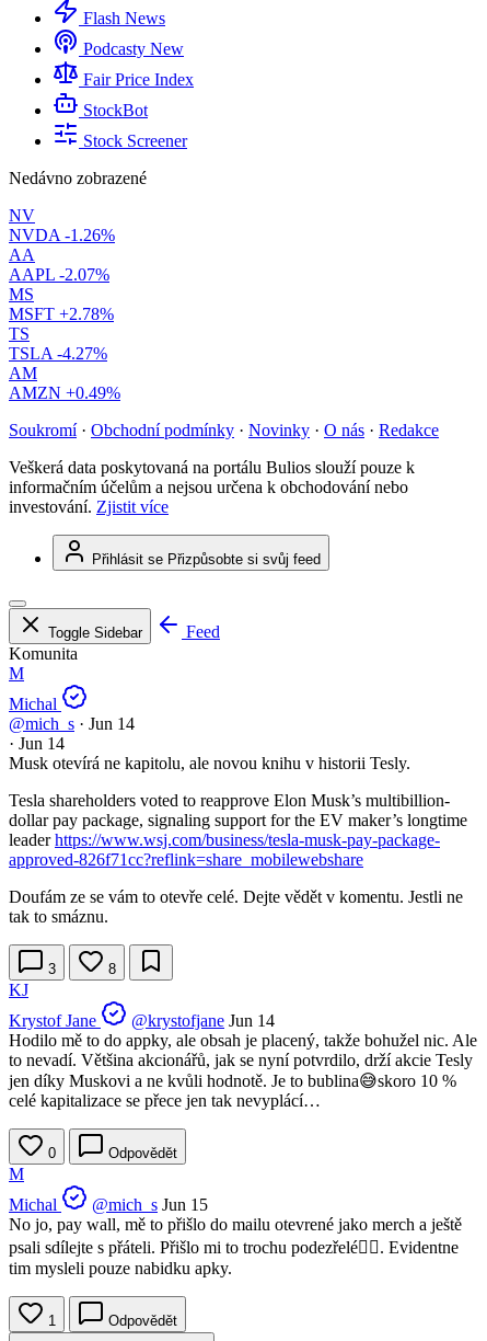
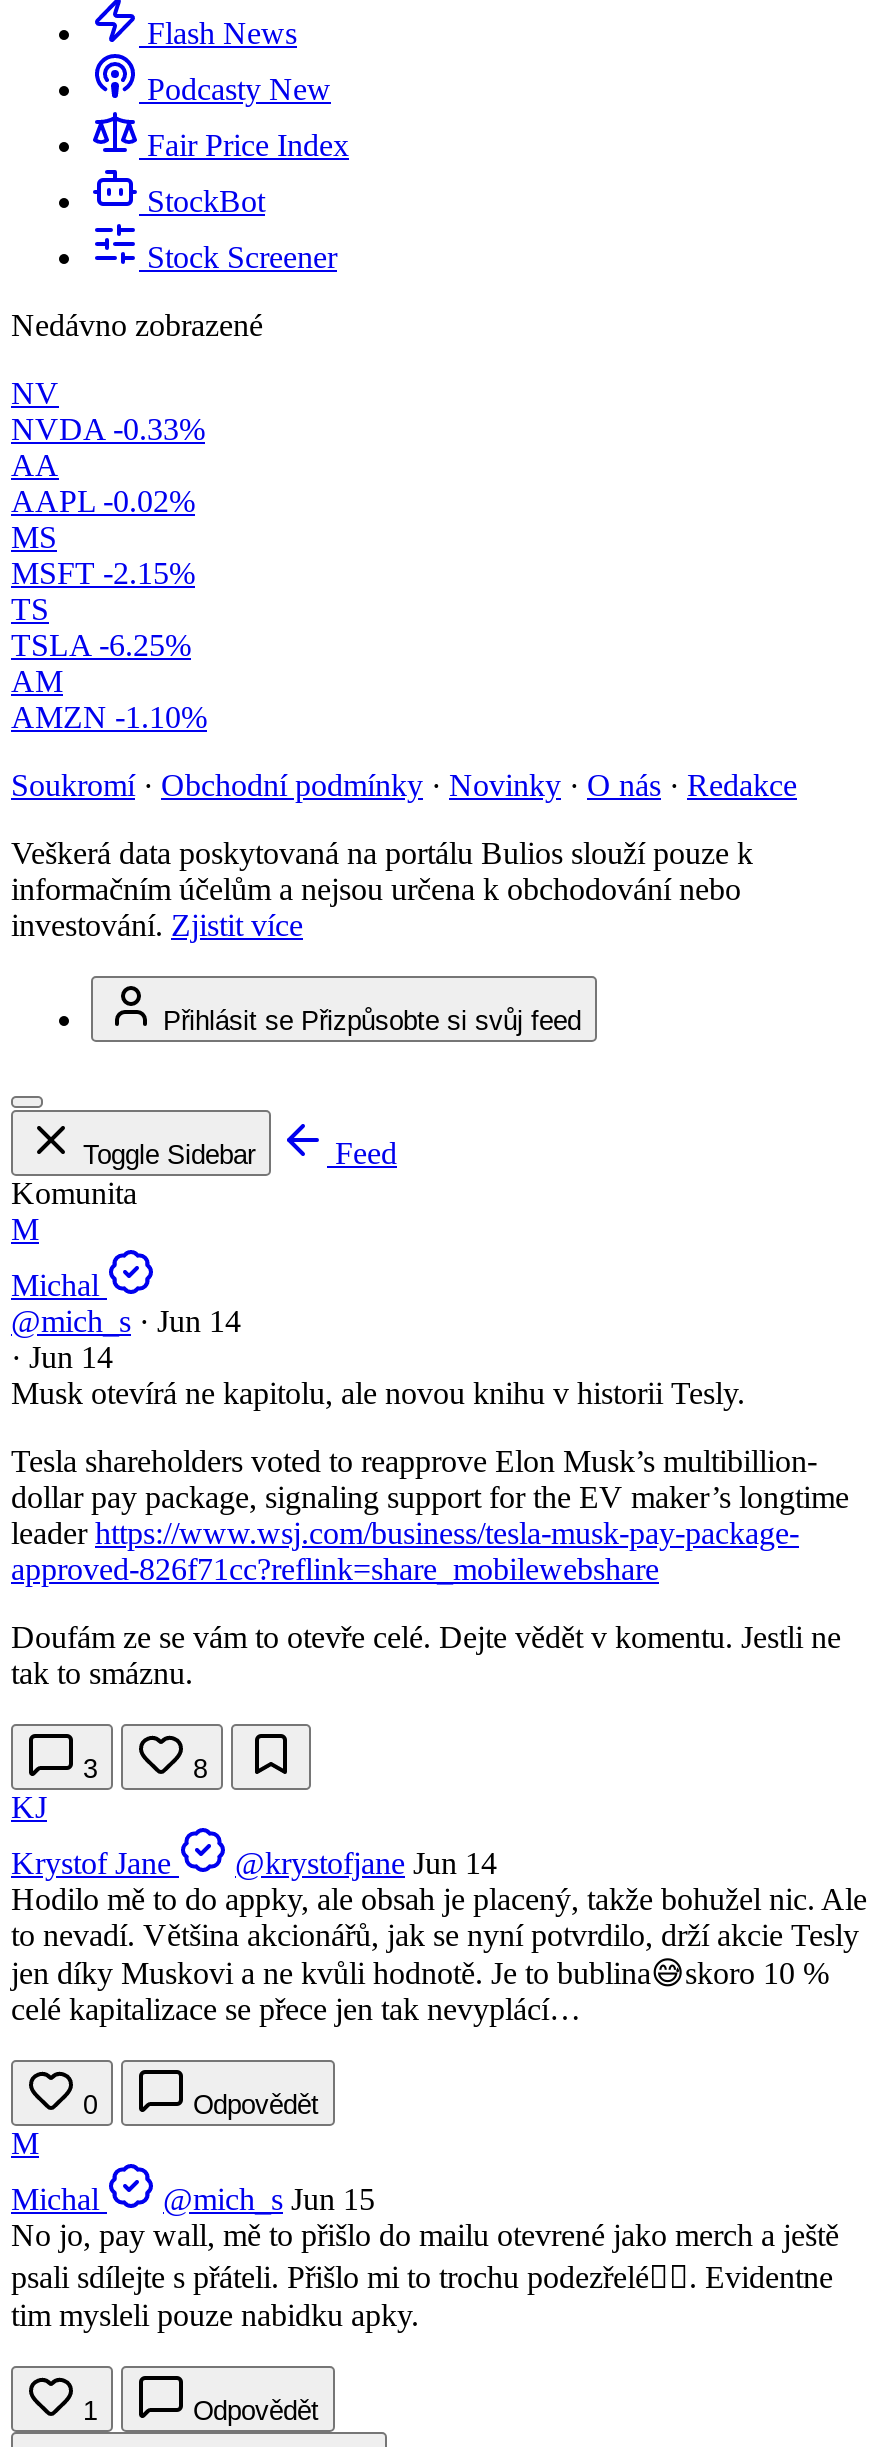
[9,226,115,244] NVDA -1.26% -> [11,412,205,446] NVDA -0.33%
[9,265,109,284] AAPL -2.07% -> [11,484,195,518] AAPL -0.02%
[9,305,114,323] MSFT +2.78% -> [11,556,195,590] MSFT -2.15%
[9,344,107,363] TSLA -4.27% -> [11,628,191,662] TSLA -6.25%
[9,384,120,402] AMZN +0.49% -> [11,700,207,734] AMZN -1.10%

